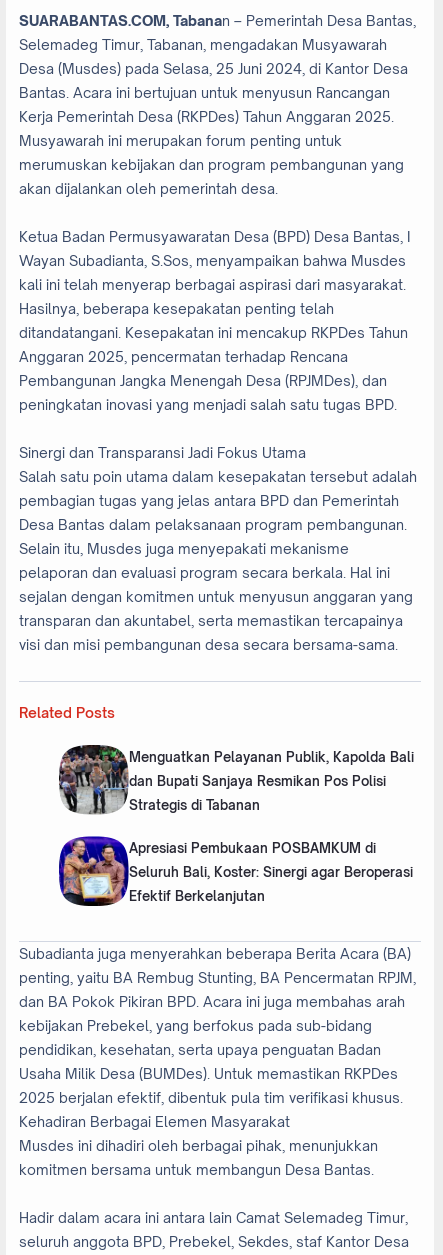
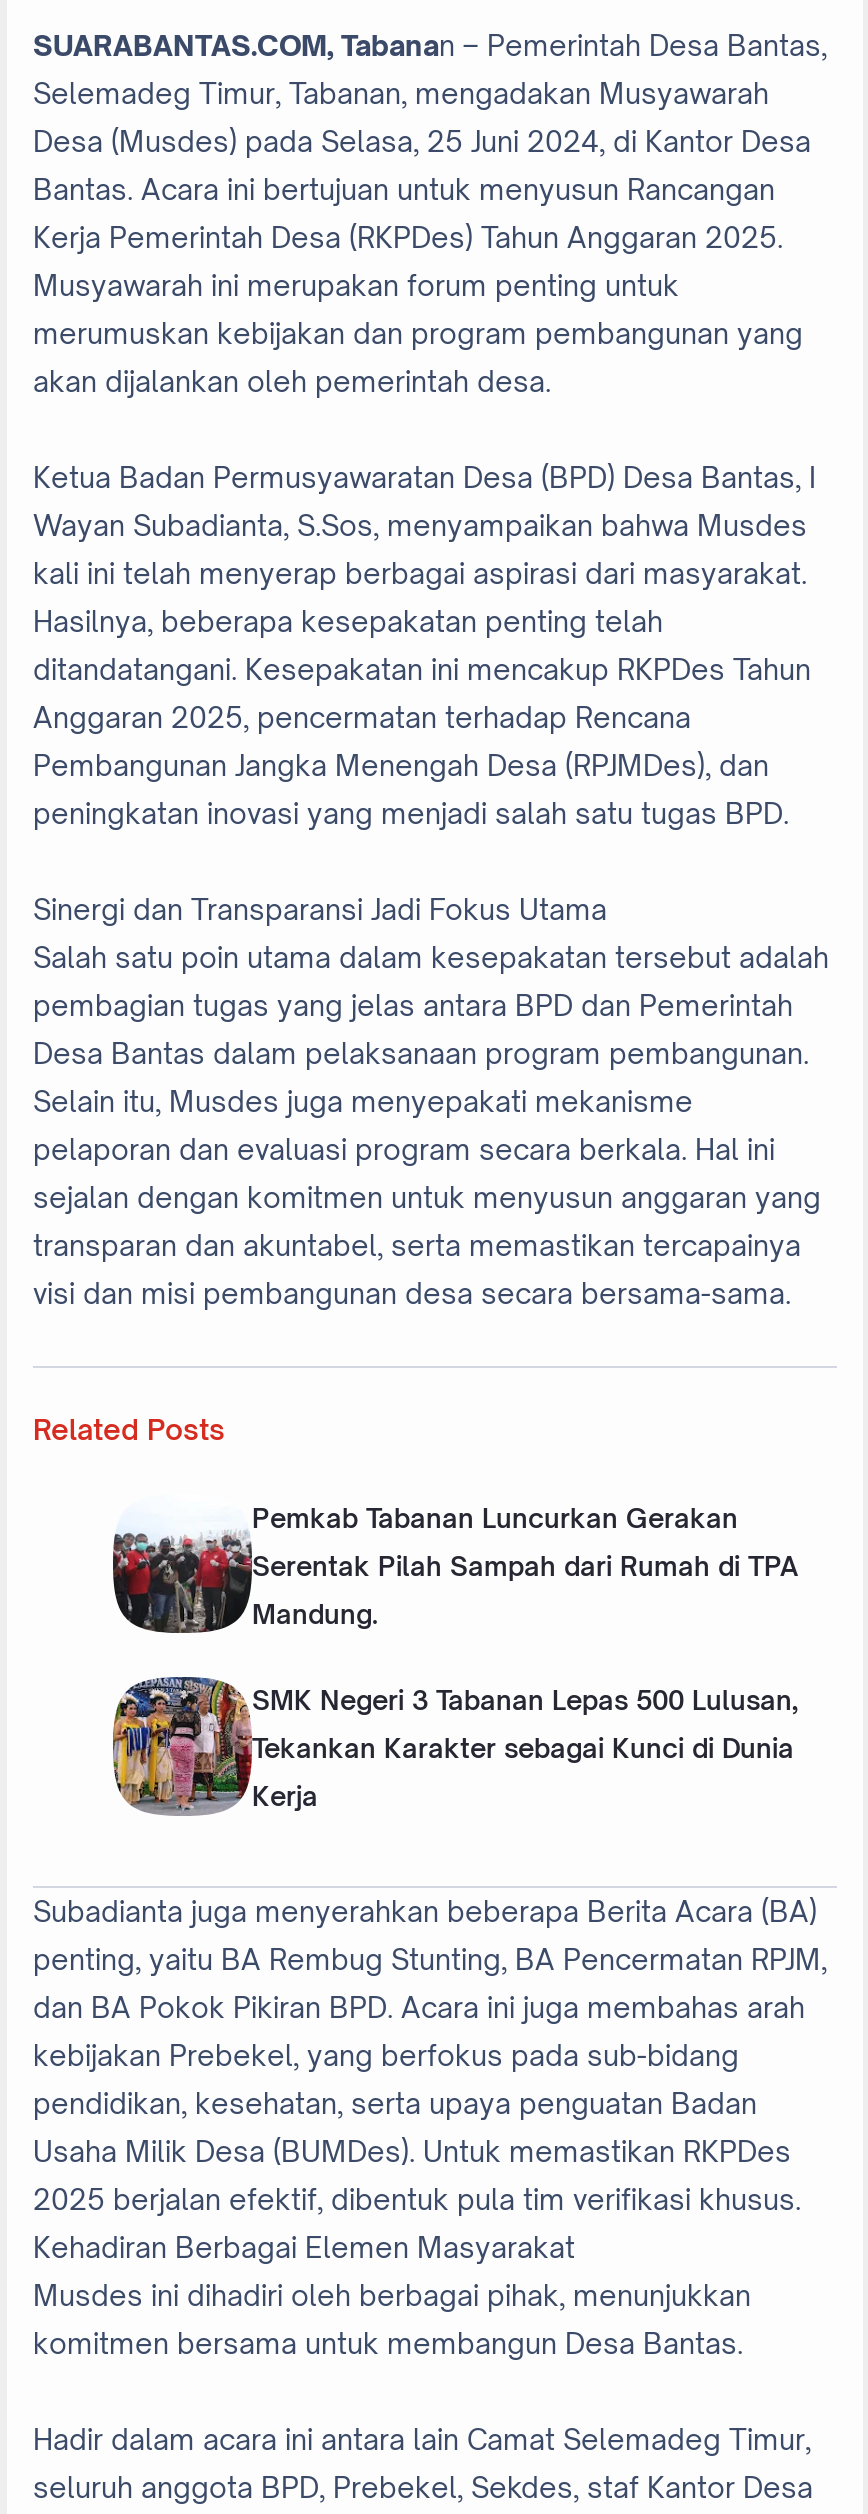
[58,744,413,815] [image] | Menguatkan Pelayanan Publik, Kapolda Bali -> [111,1494,738,1632] [image] | Pemkab Tabanan Luncurkan Gerakan
[128,773,385,789] dan Bupati Sanjaya Resmikan Pos Polisi -> [252,1550,798,1582] Serentak Pilah Sampah dari Rumah di TPA
[128,797,259,813] Strategis di Tabanan -> [252,1598,378,1630] Mandung.
[58,836,375,906] [image] | Apresiasi Pembukaan POSBAMKUM di -> [111,1676,798,1814] [image] | SMK Negeri 3 Tabanan Lepas 500 Lulusan,
[128,864,412,880] Seluruh Bali, Koster: Sinergi agar Beroperasi -> [252,1733,794,1765] Tekankan Karakter sebagai Kunci di Dunia
[128,888,264,904] Efektif Berkelanjutan -> [252,1781,318,1813] Kerja

